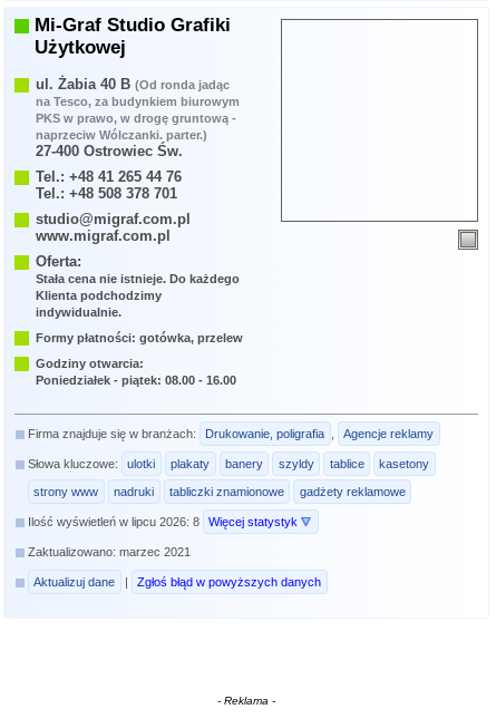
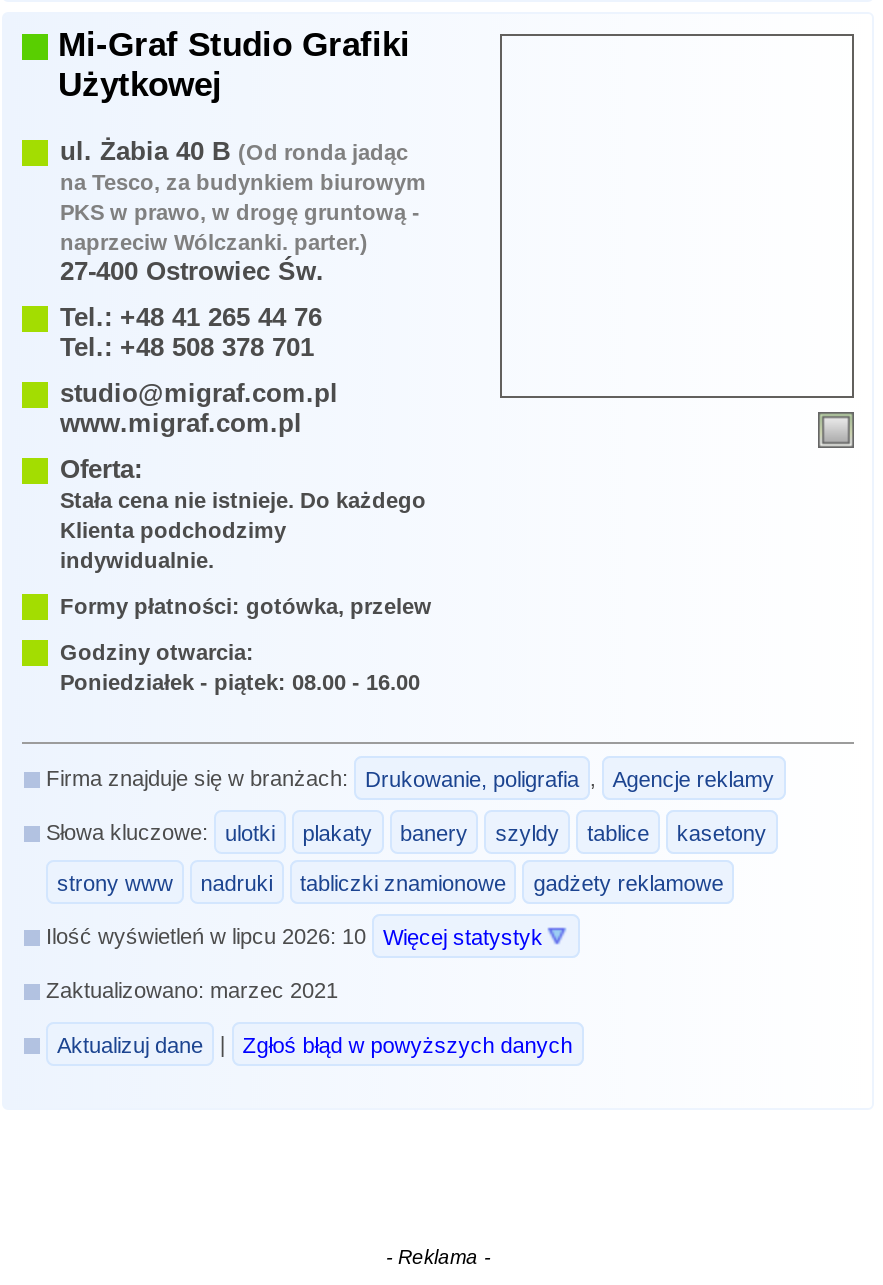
[28,515,298,528] Ilość wyświetleń w lipcu 2026: 8 Więcej statystyk -> [46,924,543,948] Ilość wyświetleń w lipcu 2026: 10 Więcej statystyk

